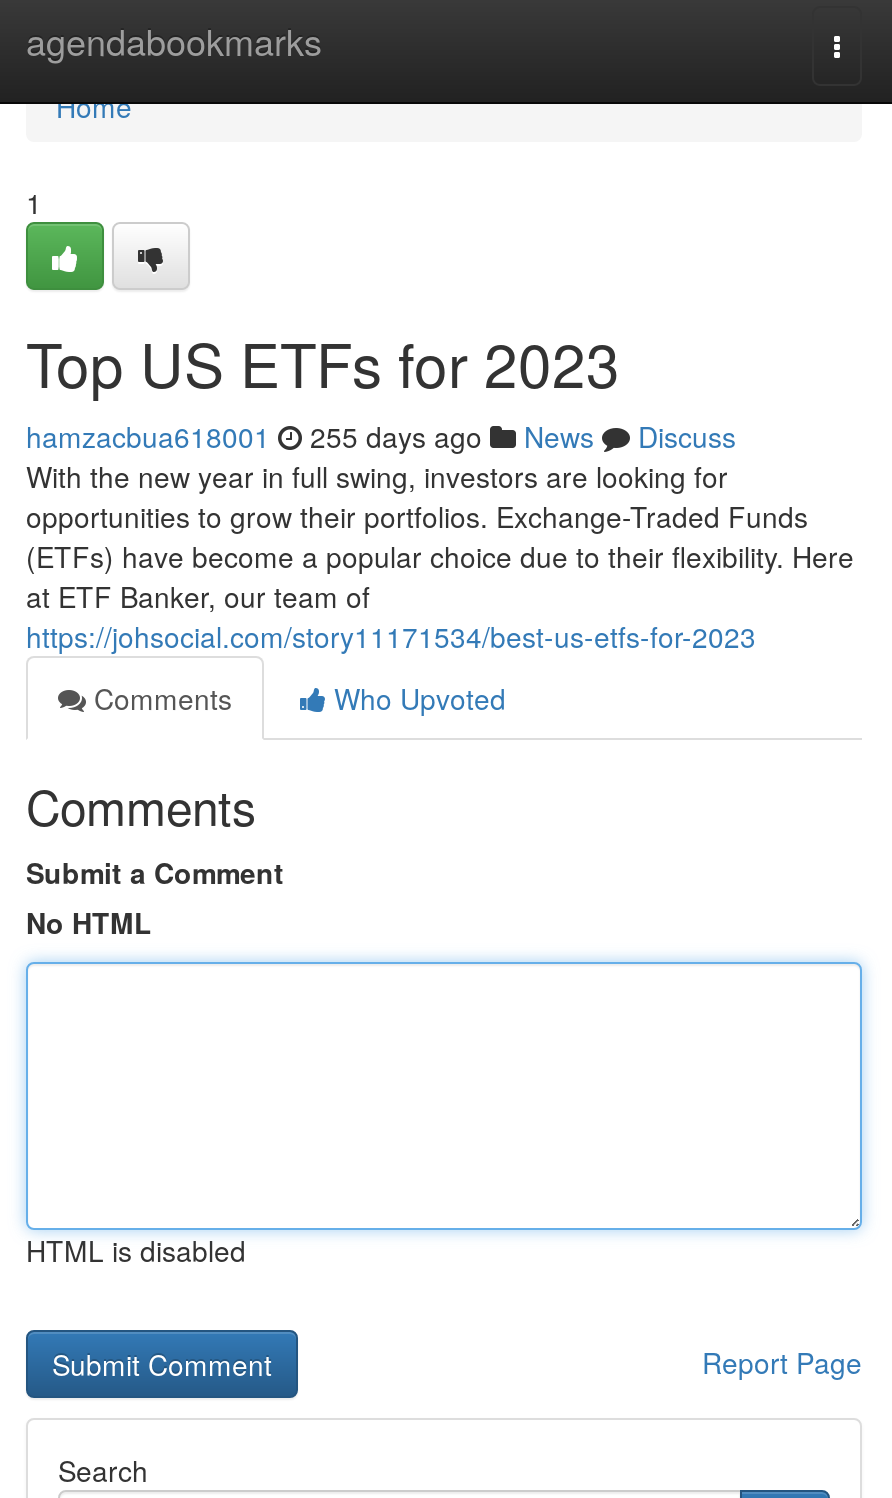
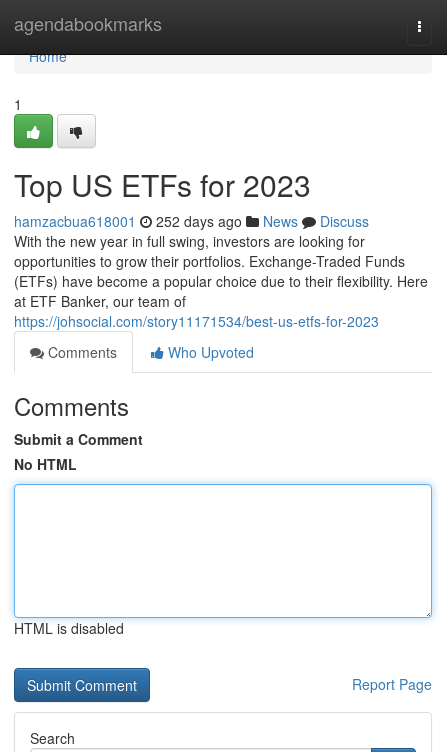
[26,416,736,456] hamzacbua618001 255 days ago News Discuss -> [14,211,369,231] hamzacbua618001 252 days ago News Discuss

